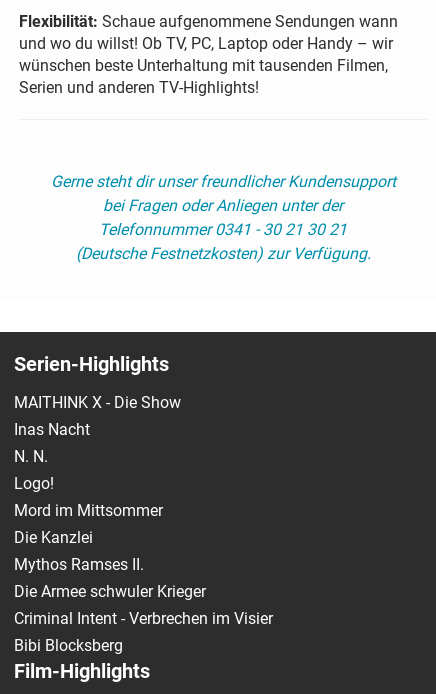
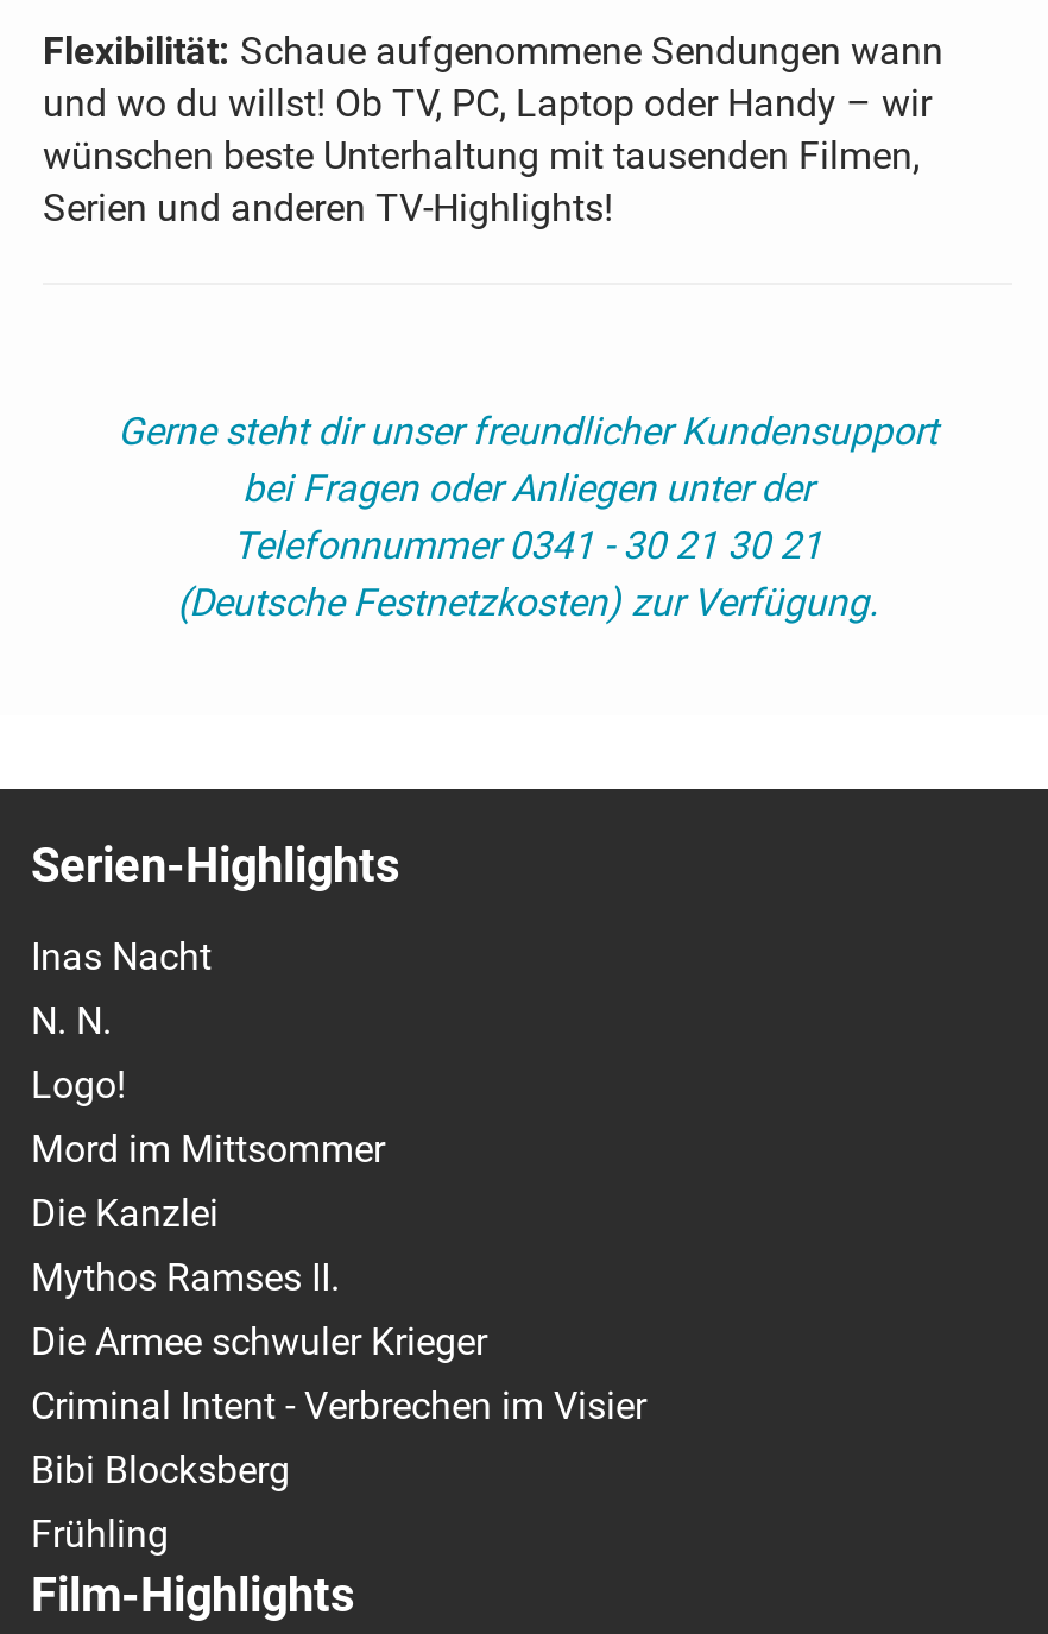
[14,393,181,412] MAITHINK X - Die Show -> none
moved [14,420,273,655] -> [31,934,646,1492]: Inas Nacht | N. N. | Logo! | ... | Criminal Intent - Verbrechen im Visier | Bibi Blocksberg
none -> [31,1511,169,1556] Frühling

